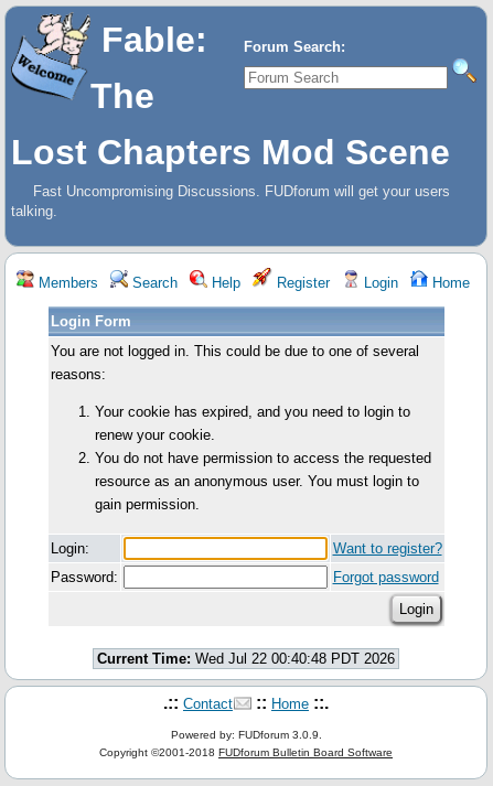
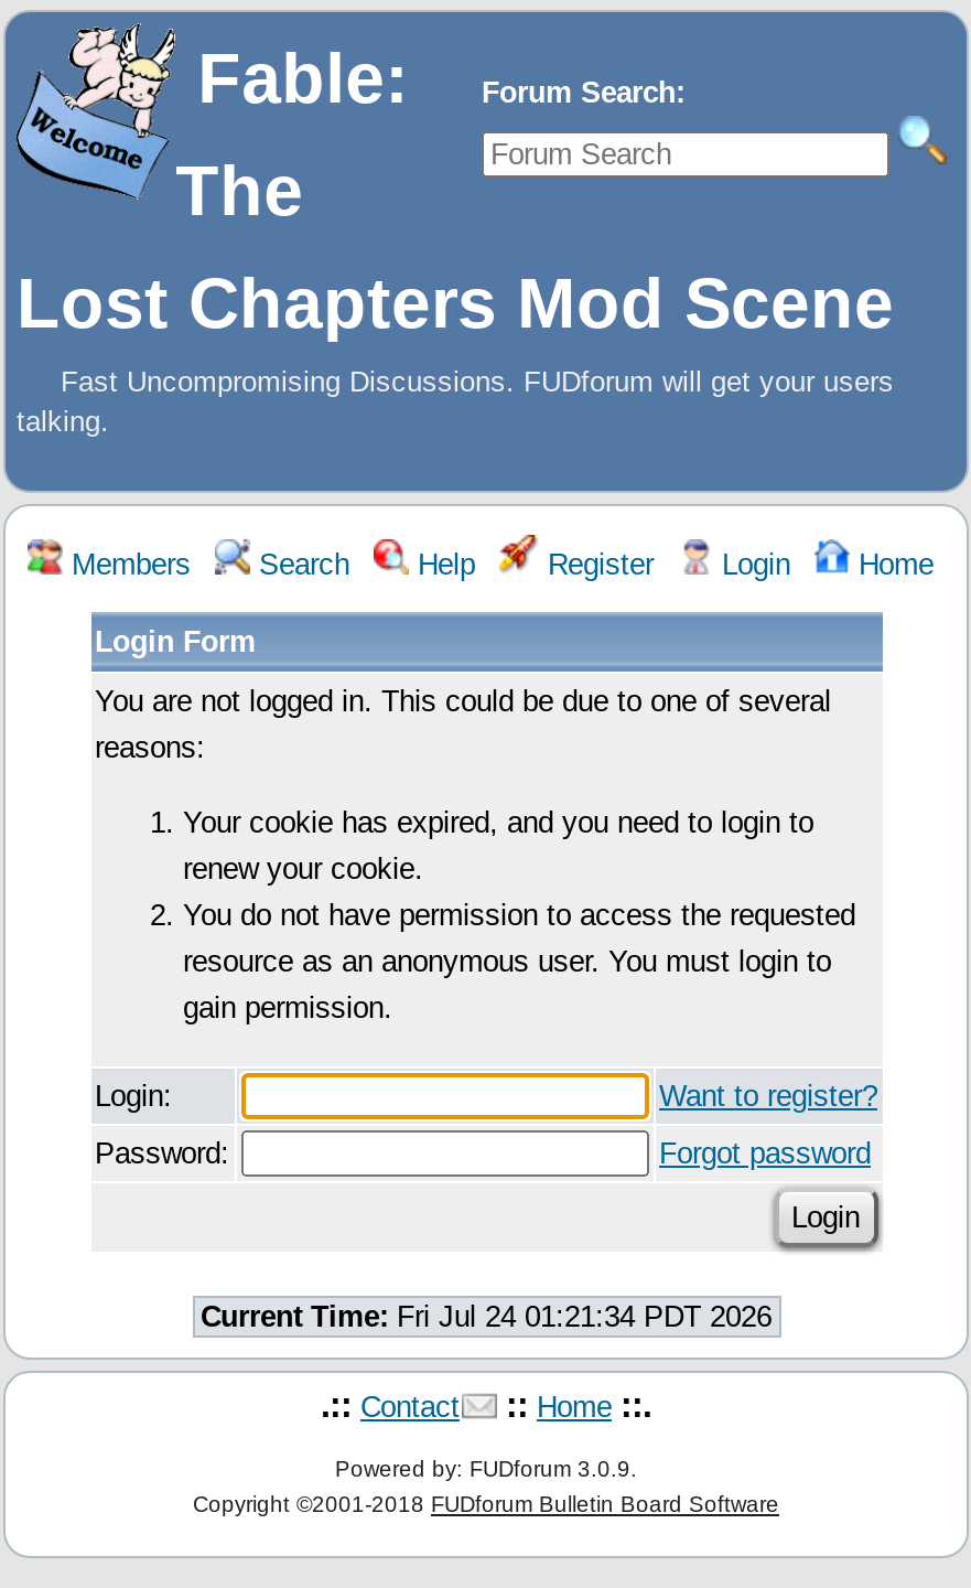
[97,650,395,667] Current Time: Wed Jul 22 00:40:48 PDT 2026 -> [201,1300,772,1333] Current Time: Fri Jul 24 01:21:34 PDT 2026

